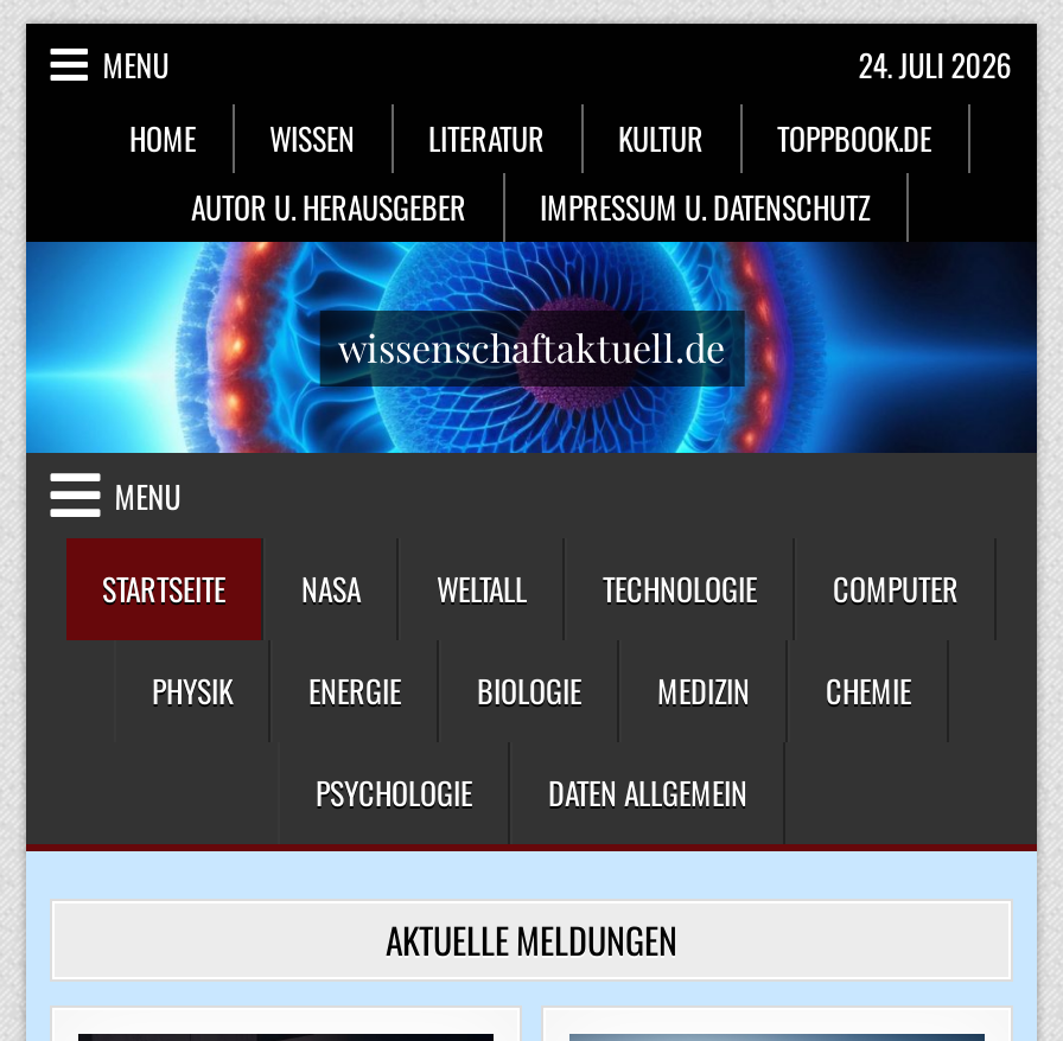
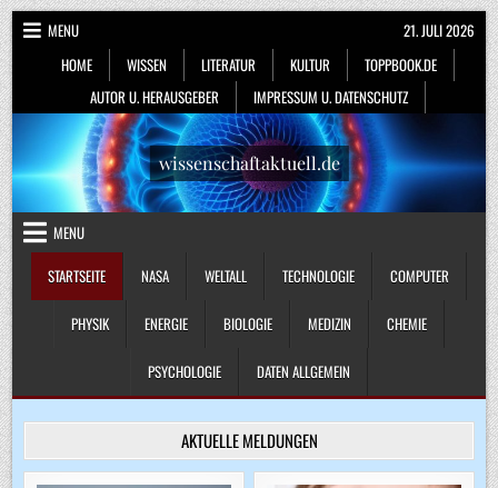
[858,40,1013,88] 24. JULI 2026 -> [403,19,474,41] 21. JULI 2026

